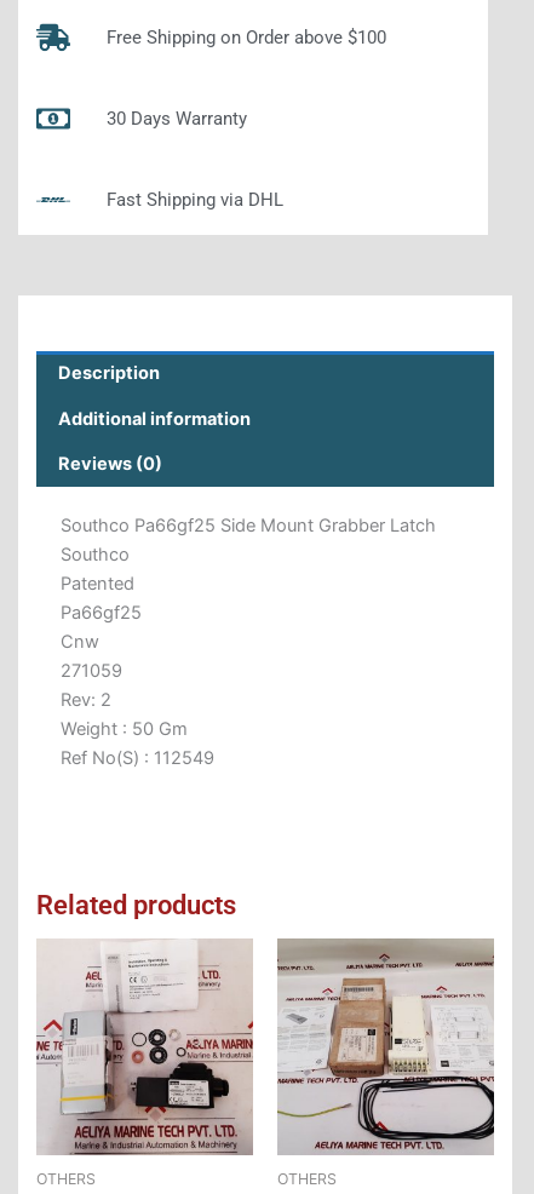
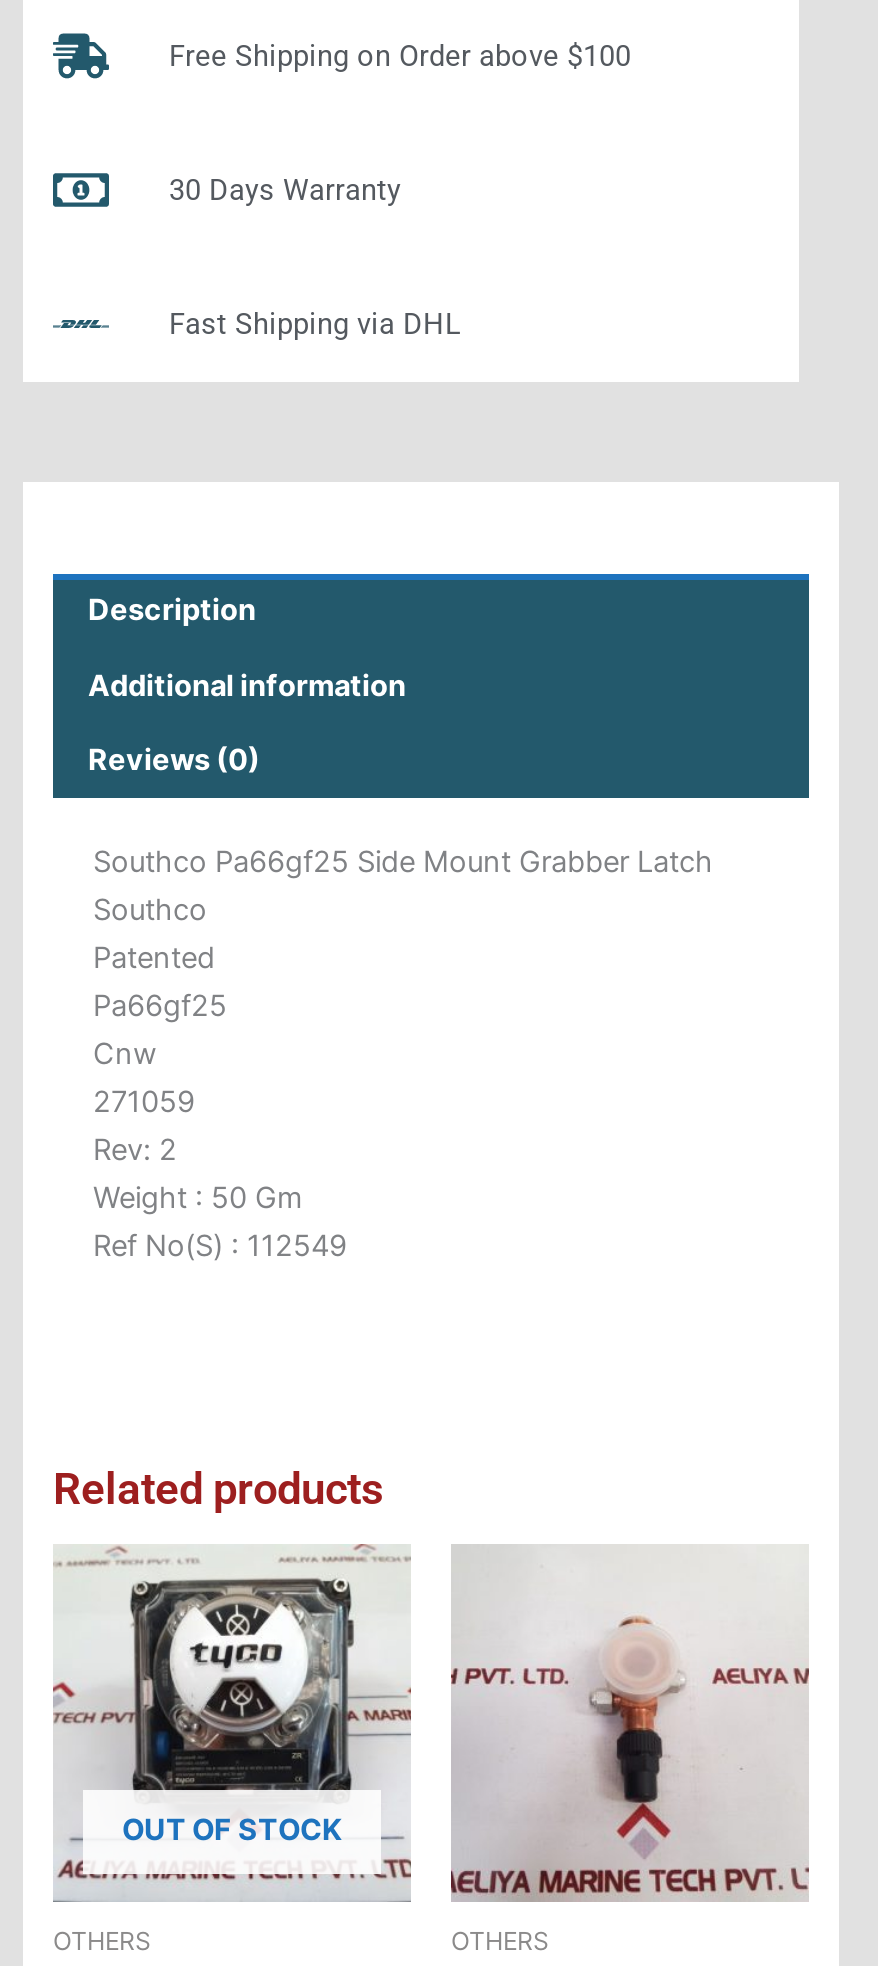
none -> [122,1811,342,1847] OUT OF STOCK
[36,941,254,1155] [image] -> [53,1546,411,1900] [image]
[277,938,495,1150] [image] -> [451,1546,809,1896] [image]

